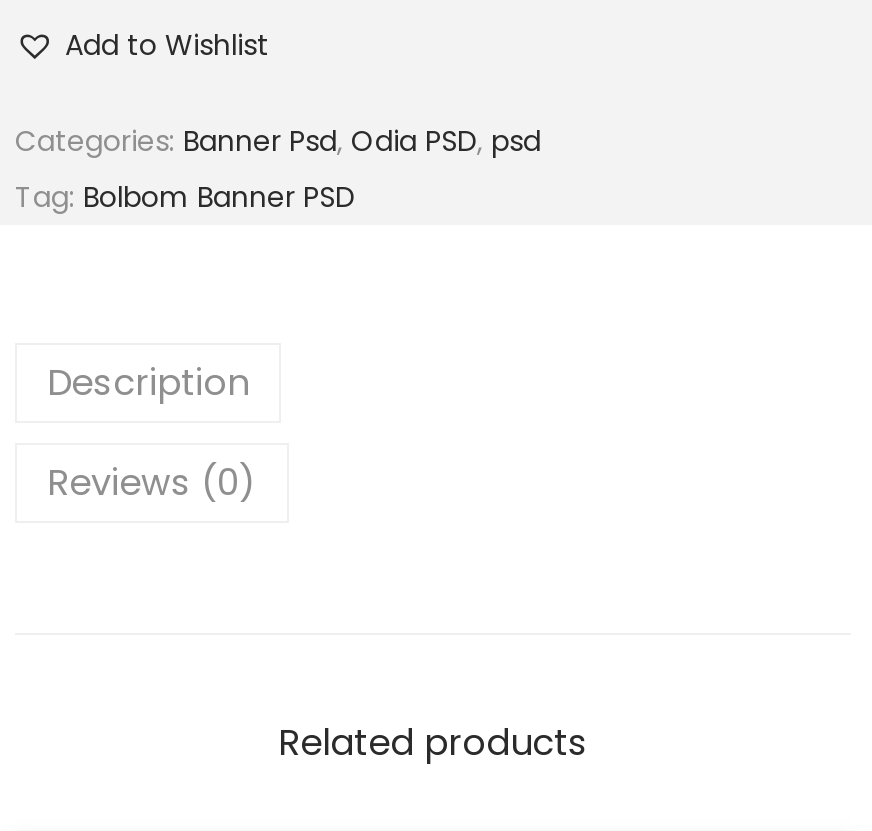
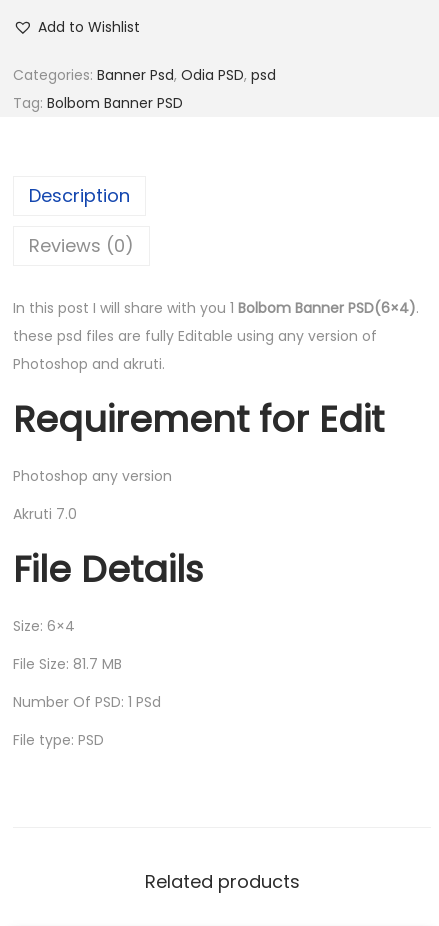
none -> [13,298,419,750] In this post I will share with you 1 Bolbom Banner PSD(6×4). | these psd files are fully Editable using any version of | Photoshop and akruti. | Requirement for Edit | Photoshop any version | Akruti 7.0 | File Details | Size: 6×4 | File Size: 81.7 MB | Number Of PSD: 1 PSd | File type: PSD

